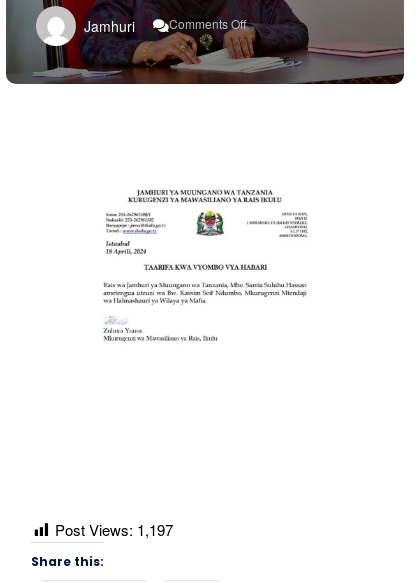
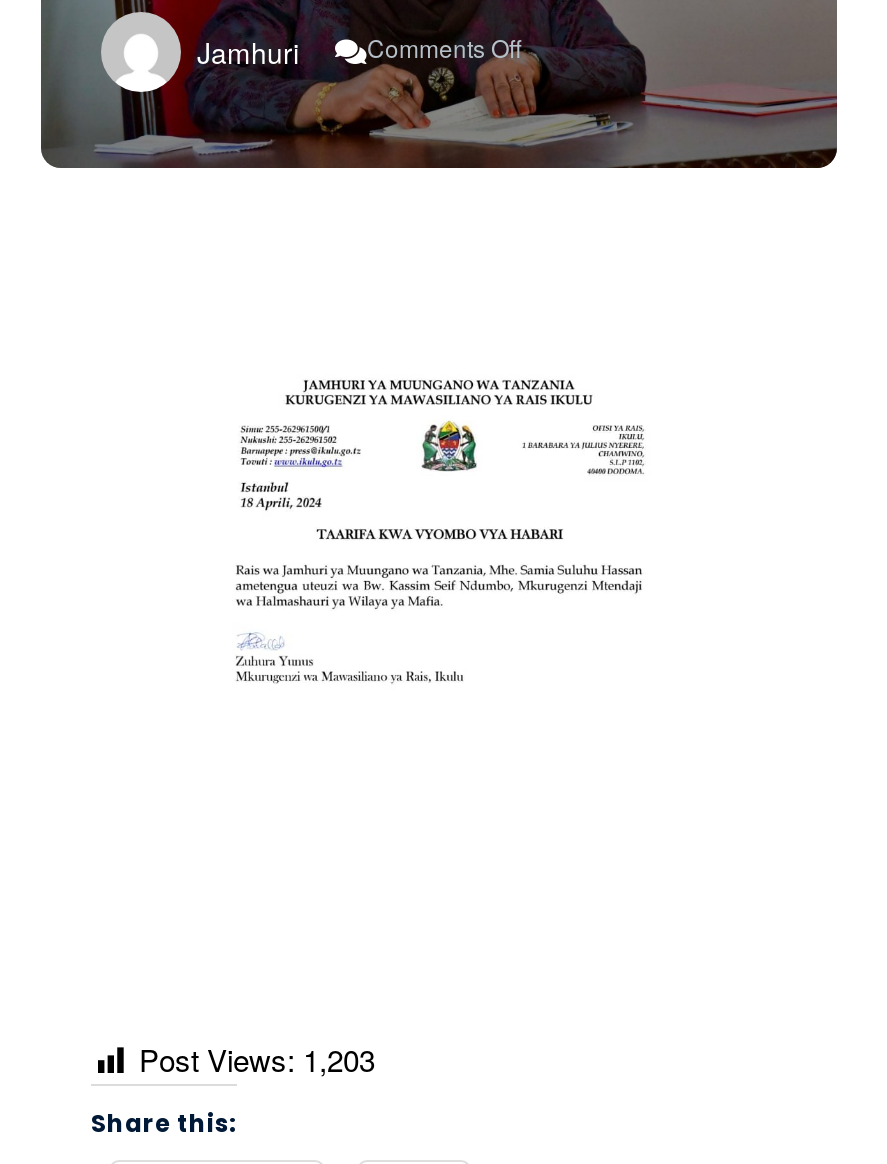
[55,519,173,540] Post Views: 1,197 -> [139,1039,375,1081] Post Views: 1,203

